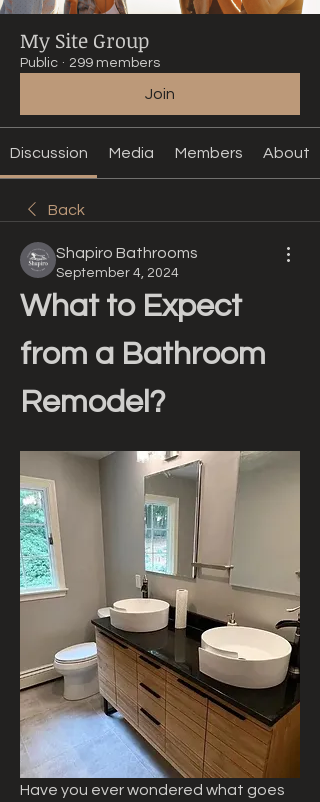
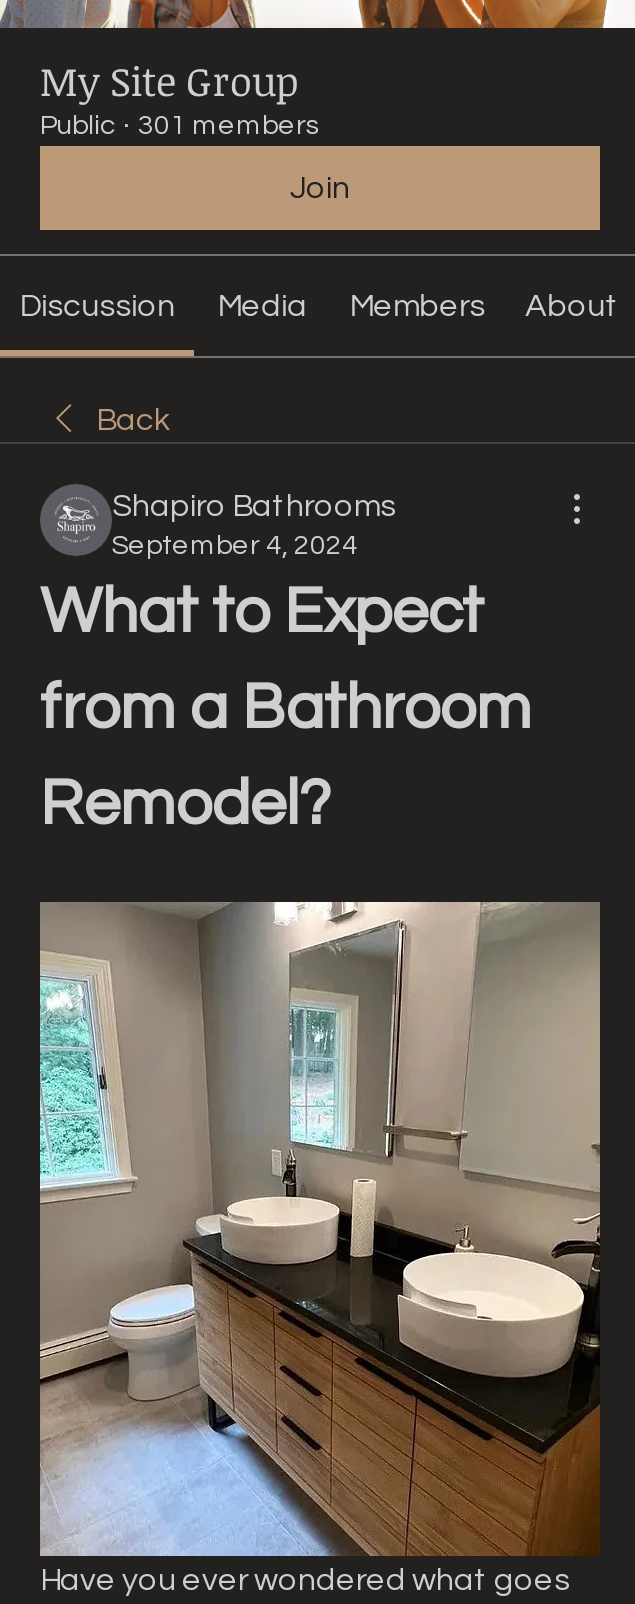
[20,56,160,70] Public · 299 members -> [40,112,320,140] Public · 301 members

